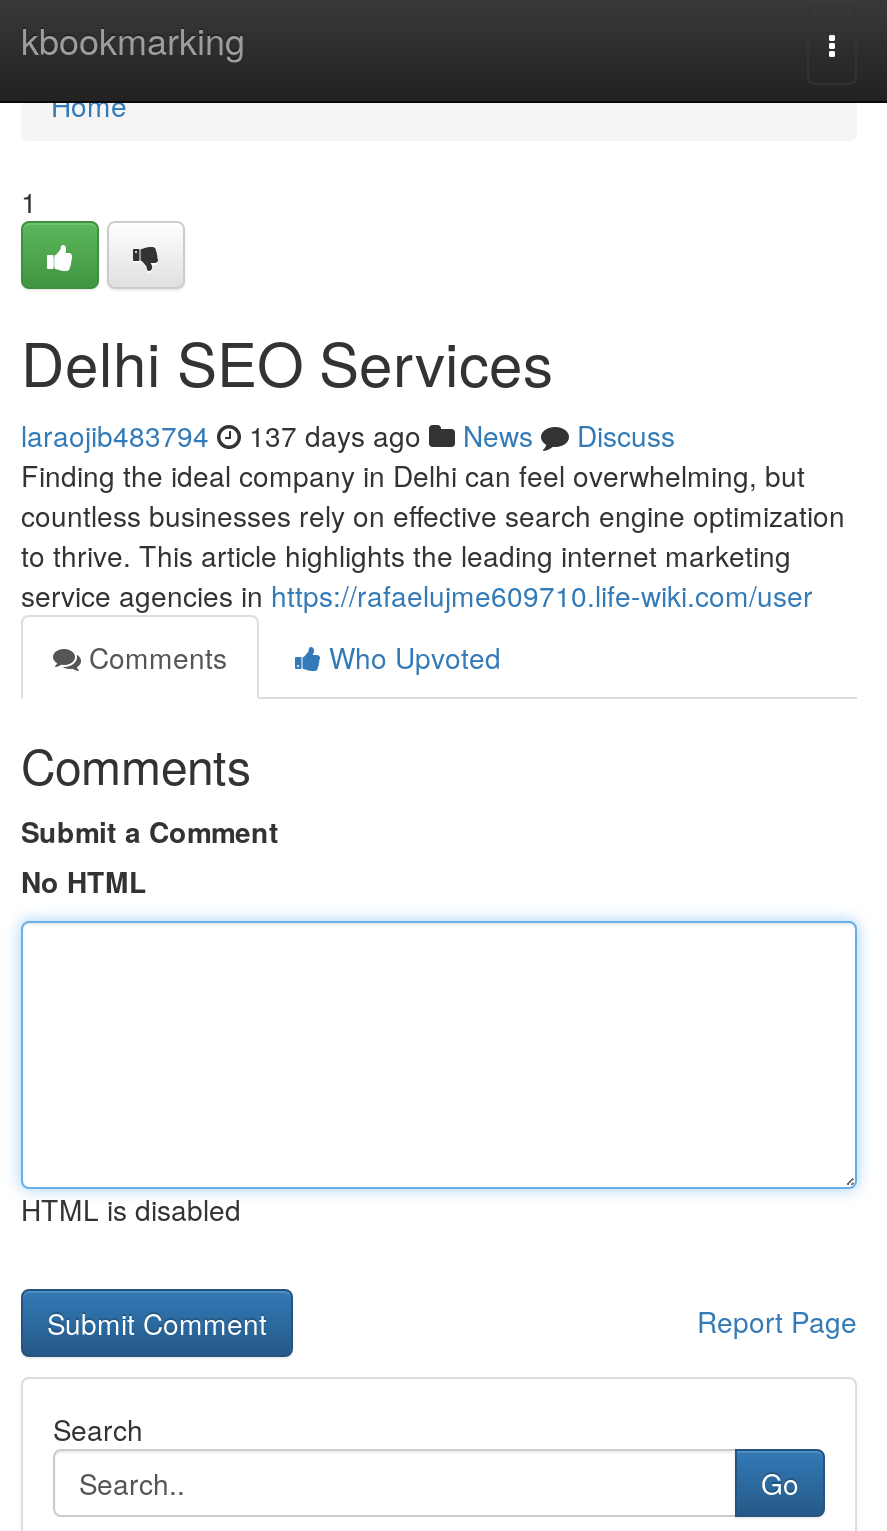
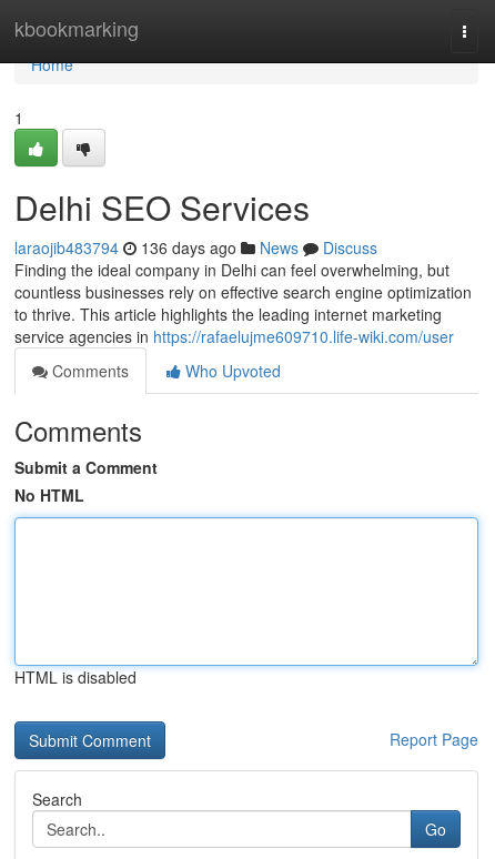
[21,415,675,455] laraojib483794 137 days ago News Discuss -> [14,236,377,259] laraojib483794 136 days ago News Discuss

